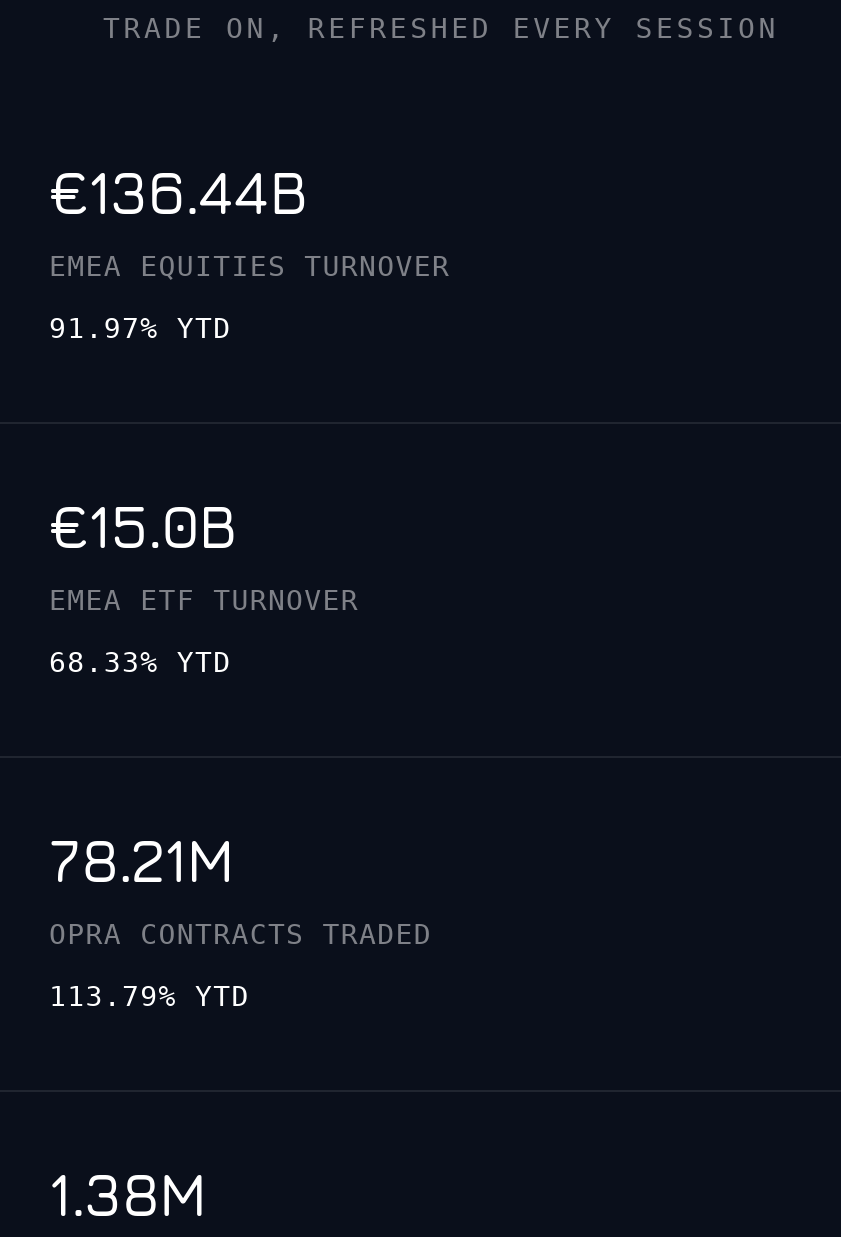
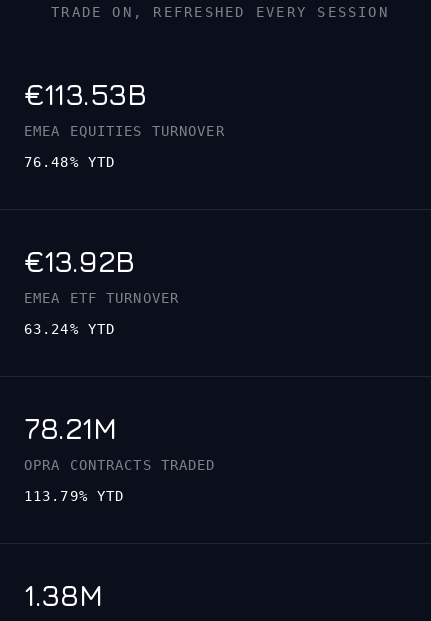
[49,151,308,223] €136.44B -> [24,76,147,112] €113.53B
[49,307,231,339] 91.97% YTD -> [24,154,115,170] 76.48% YTD
[49,485,237,557] €15.0B -> [24,243,135,279] €13.92B
[49,641,231,673] 68.33% YTD -> [24,321,115,337] 63.24% YTD

